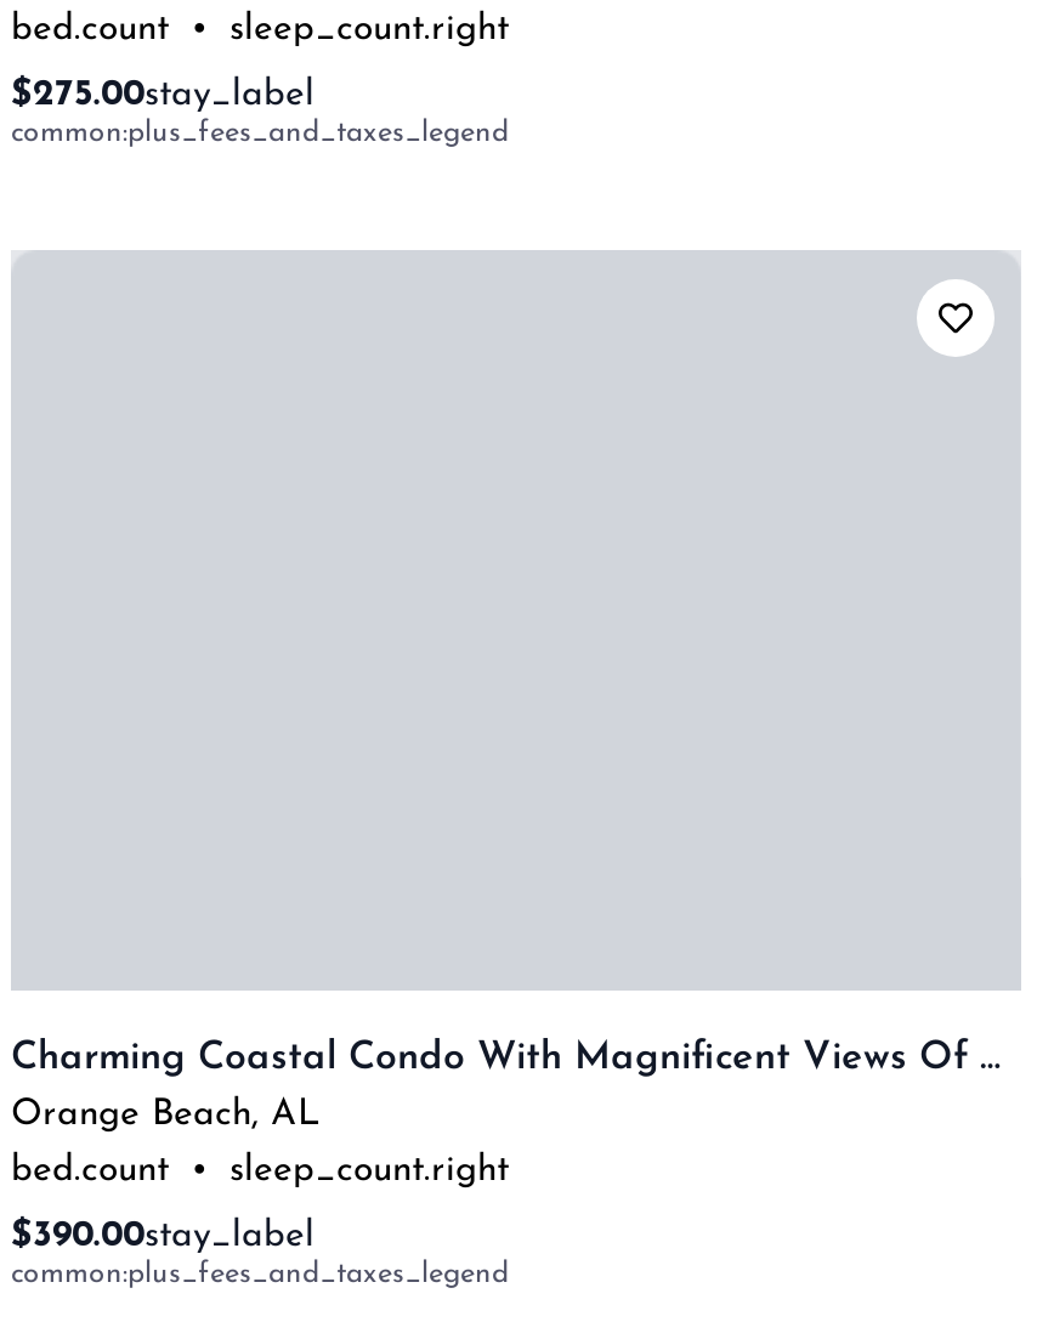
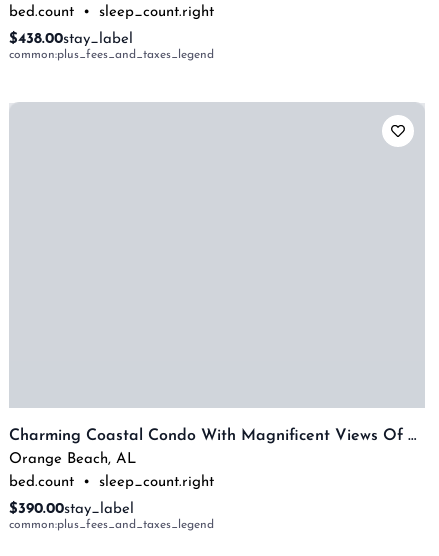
[11,78,314,114] $275.00stay_label -> [9,32,133,47] $438.00stay_label

